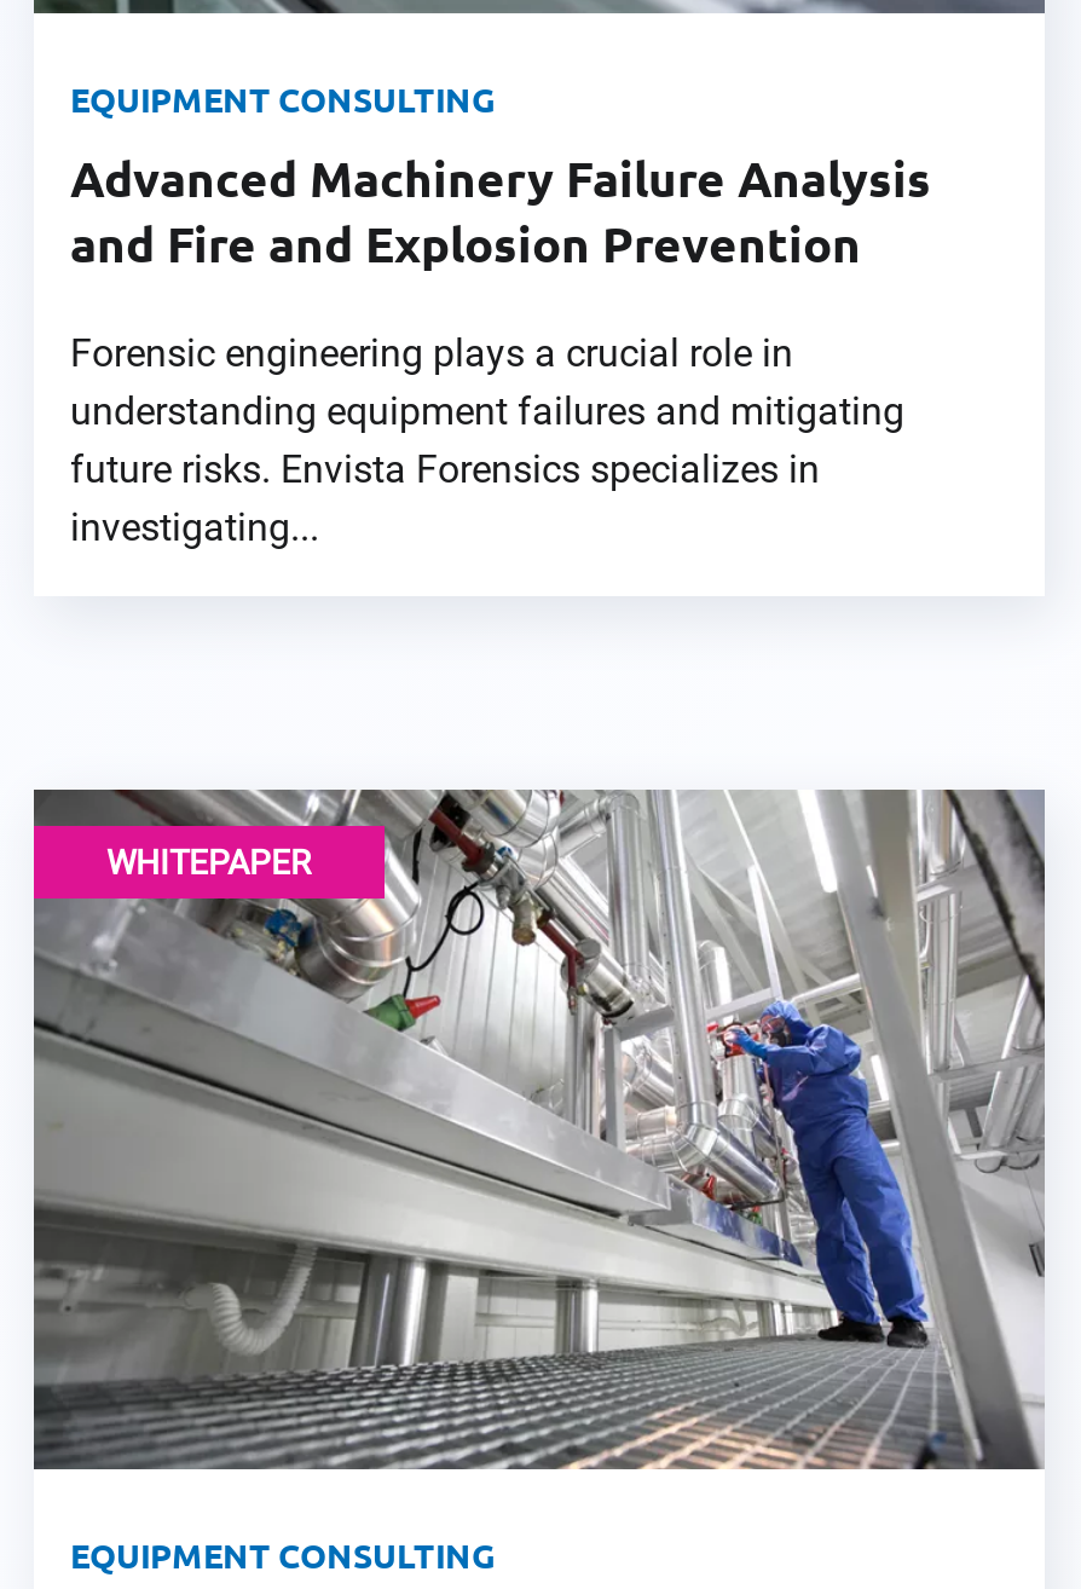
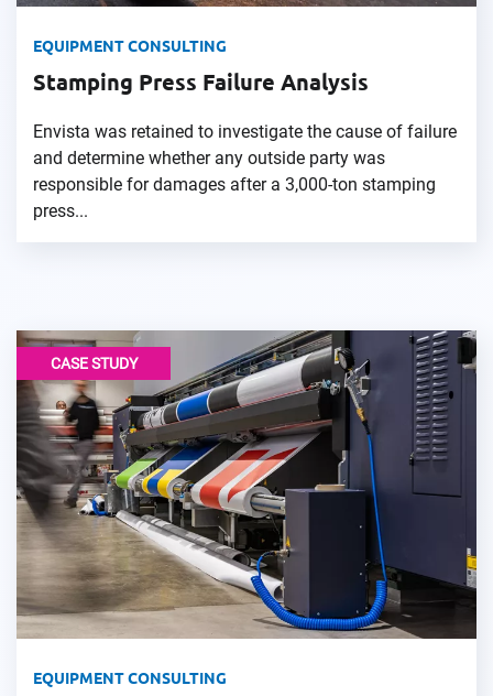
[70,146,931,275] Advanced Machinery Failure Analysis | and Fire and Explosion Prevention -> [33,67,369,95] Stamping Press Failure Analysis
[70,330,904,550] Forensic engineering plays a crucial role in | understanding equipment failures and mitigating | future risks. Envista Forensics specializes in | investigating... -> [33,121,457,221] Envista was retained to investigate the cause of failure | and determine whether any outside party was | responsible for damages after a 3,000-ton stamping | press...
[34,788,1045,1470] [image] | WHITEPAPER -> [17,329,478,640] [image] | CASE STUDY

